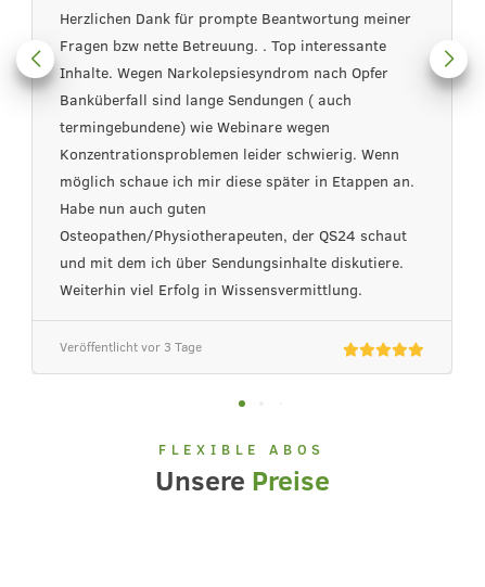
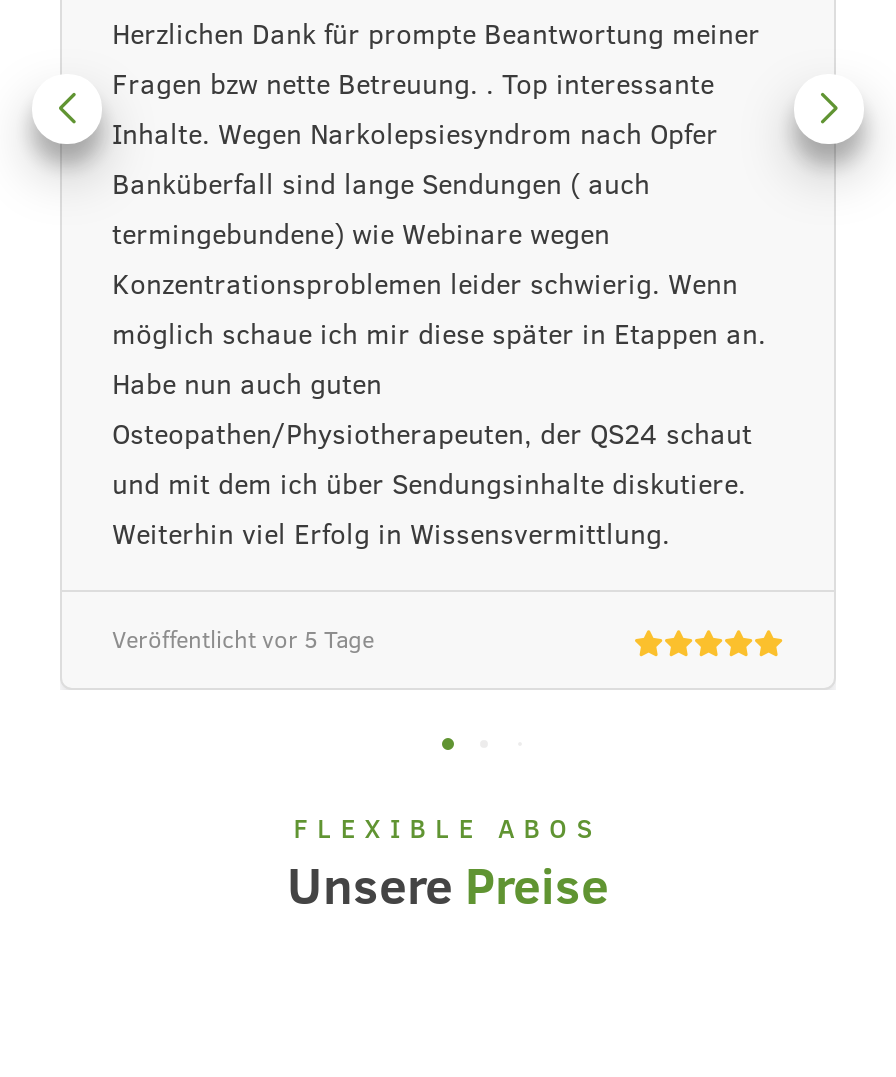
[60,337,202,356] Veröffentlicht vor 3 Tage -> [112,621,374,655] Veröffentlicht vor 5 Tage

